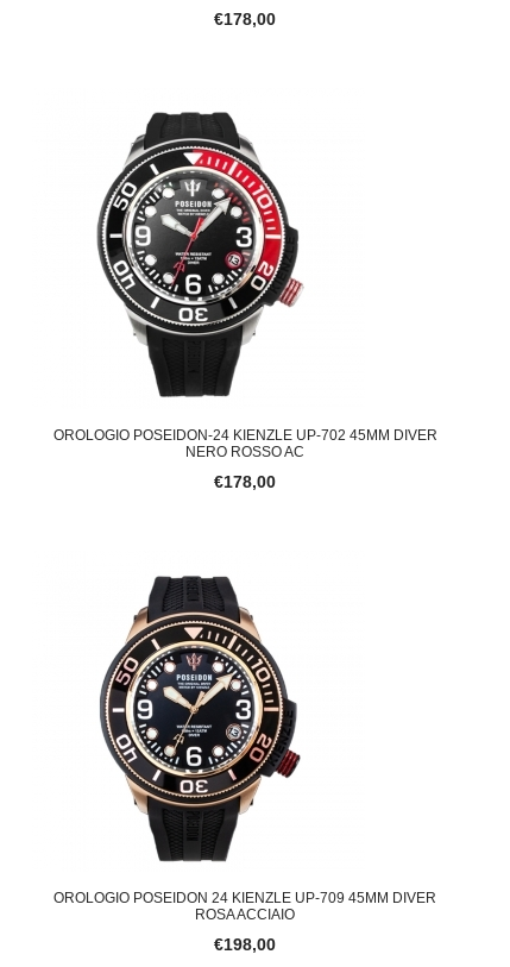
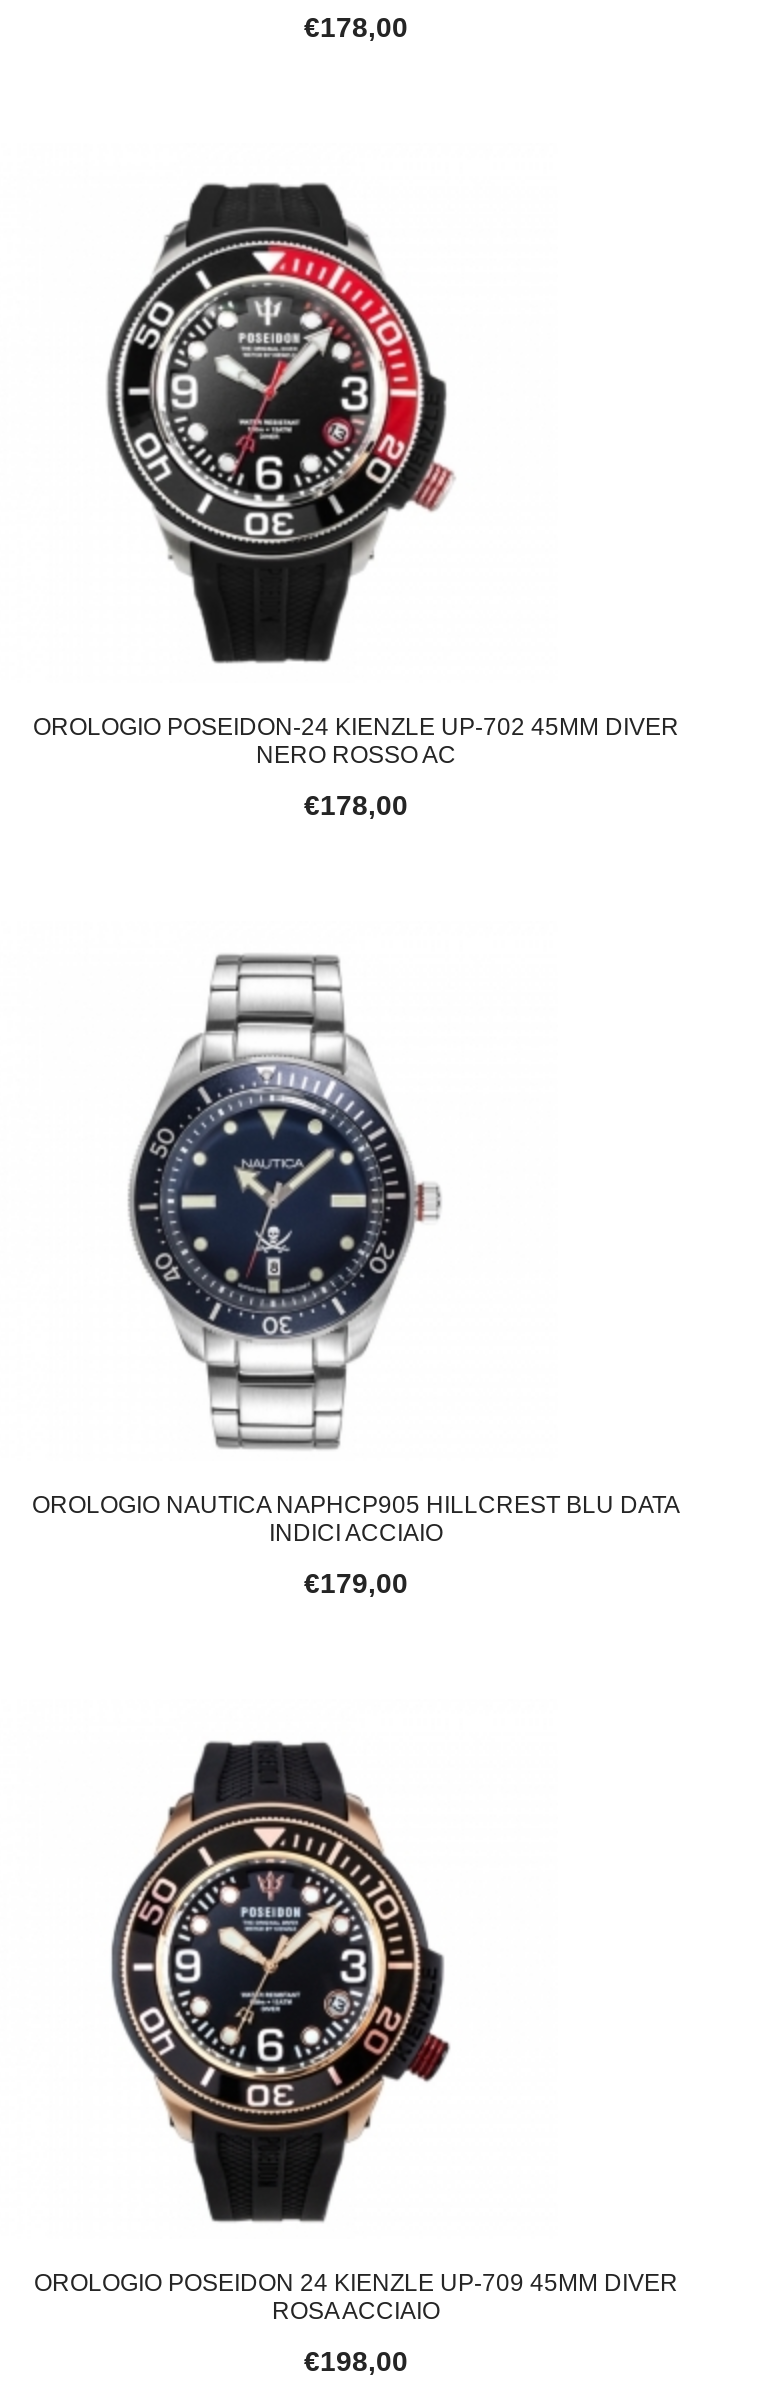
none -> [32,953,680,1599] [image] | OROLOGIO NAUTICA NAPHCP905 HILLCREST BLU DATA | INDICI ACCIAIO | €179,00

